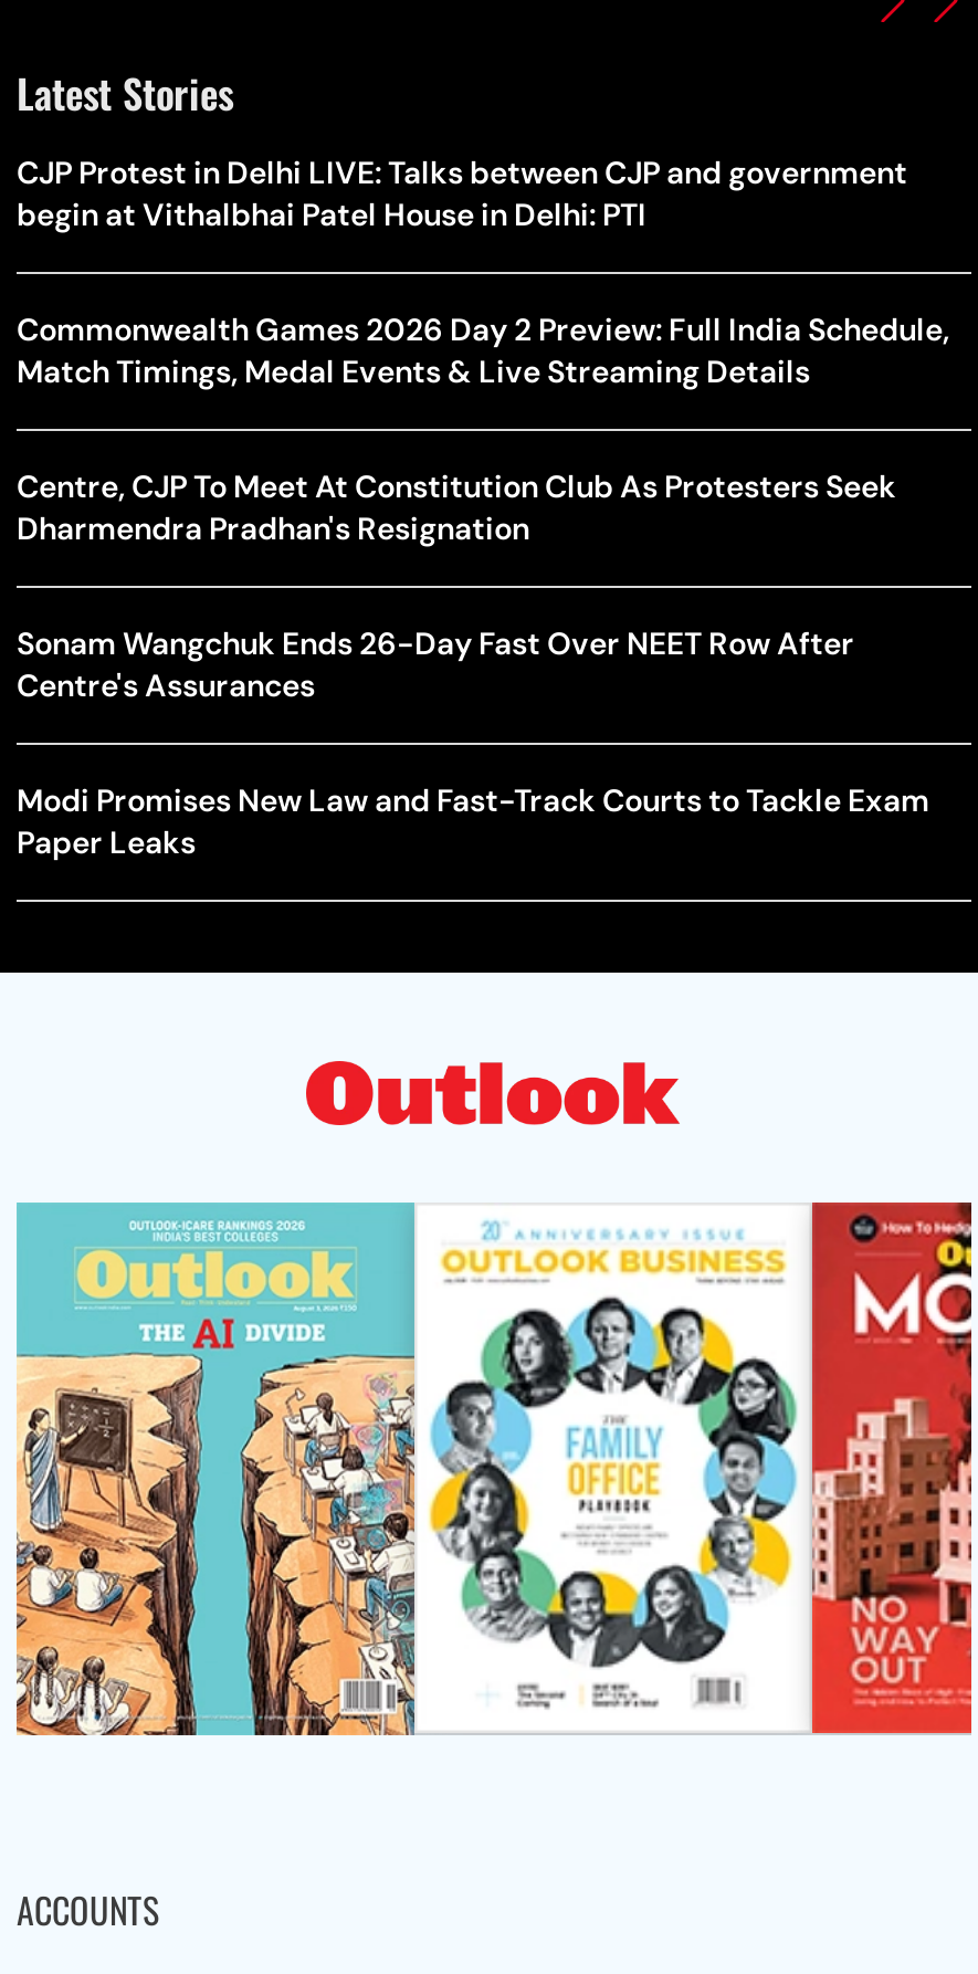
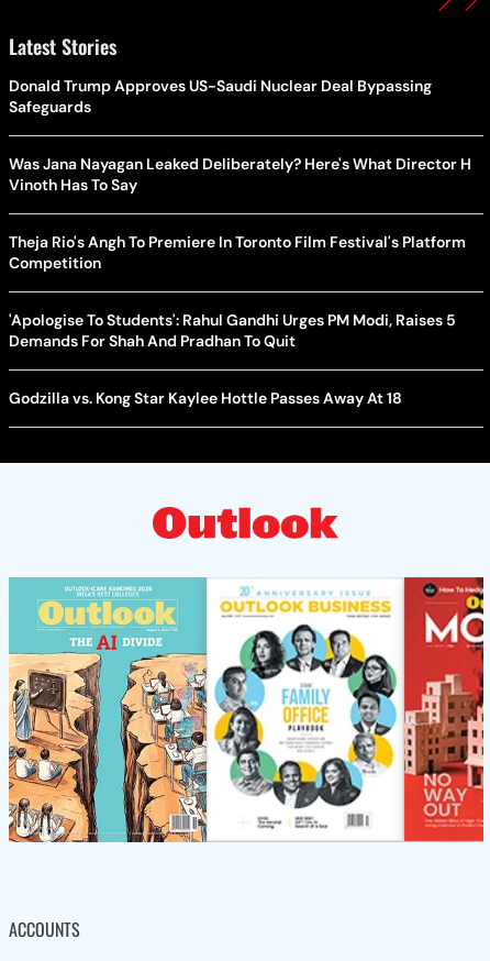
[17,153,907,234] CJP Protest in Delhi LIVE: Talks between CJP and government | begin at Vithalbhai Patel House in Delhi: PTI -> [9,76,432,117] Donald Trump Approves US-Saudi Nuclear Deal Bypassing | Safeguards
[17,309,949,391] Commonwealth Games 2026 Day 2 Preview: Full India Schedule, | Match Timings, Medal Events & Live Streaming Details -> [9,154,471,195] Was Jana Nayagan Leaked Deliberately? Here's What Director H | Vinoth Has To Say
[17,466,896,548] Centre, CJP To Meet At Constitution Club As Protesters Seek | Dharmendra Pradhan's Resignation -> [9,232,466,273] Theja Rio's Angh To Premiere In Toronto Film Festival's Platform | Competition
[17,623,854,705] Sonam Wangchuk Ends 26-Day Fast Over NEET Row After | Centre's Assurances -> [9,310,456,351] 'Apologise To Students': Rahul Gandhi Urges PM Modi, Raises 5 | Demands For Shah And Pradhan To Quit
[17,780,929,862] Modi Promises New Law and Fast-Track Courts to Tackle Exam | Paper Leaks -> [9,388,402,408] Godzilla vs. Kong Star Kaylee Hottle Passes Away At 18

